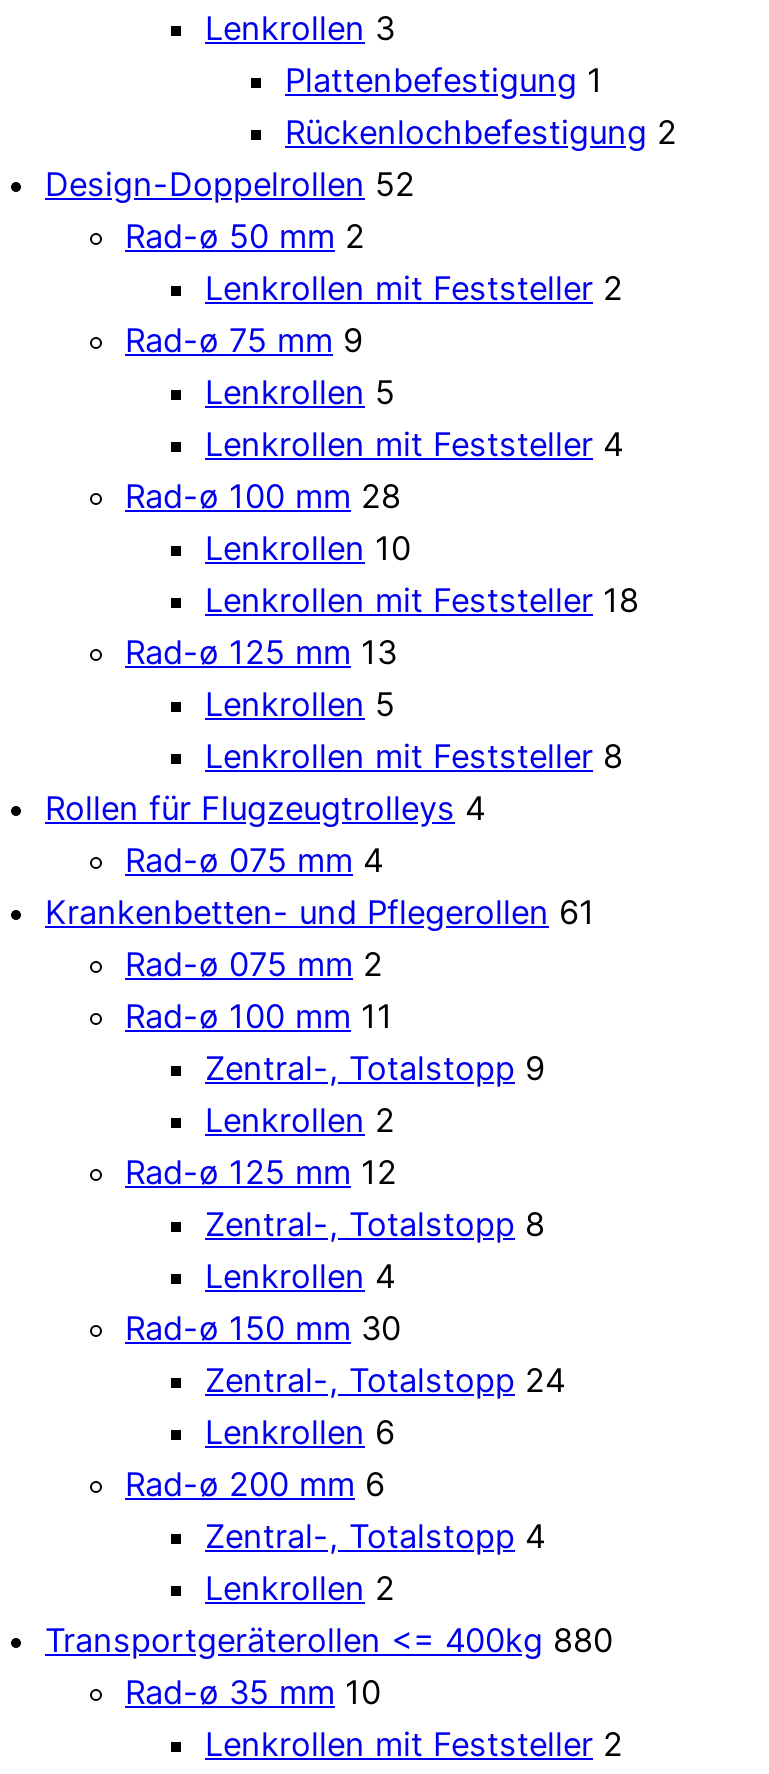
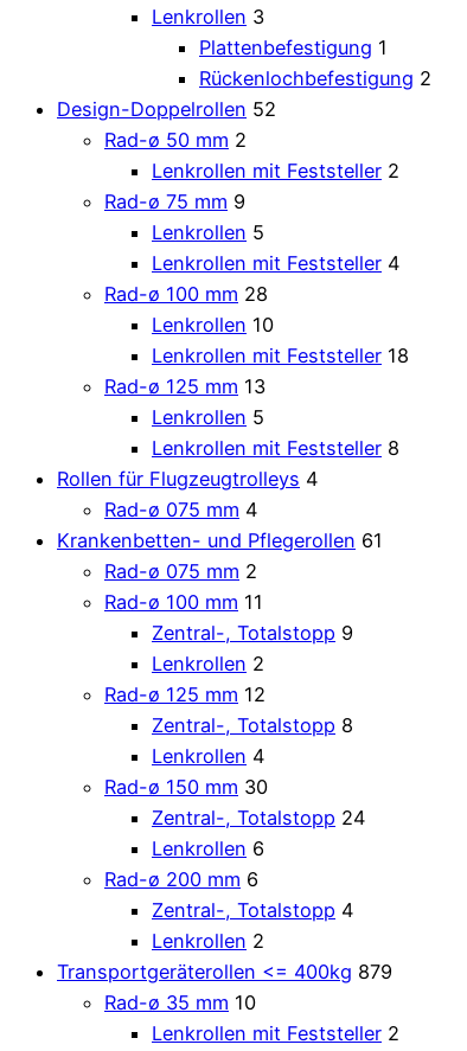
[45,1620,613,1660] Transportgeräterollen <= 400kg 880 -> [57,960,392,984] Transportgeräterollen <= 400kg 879

